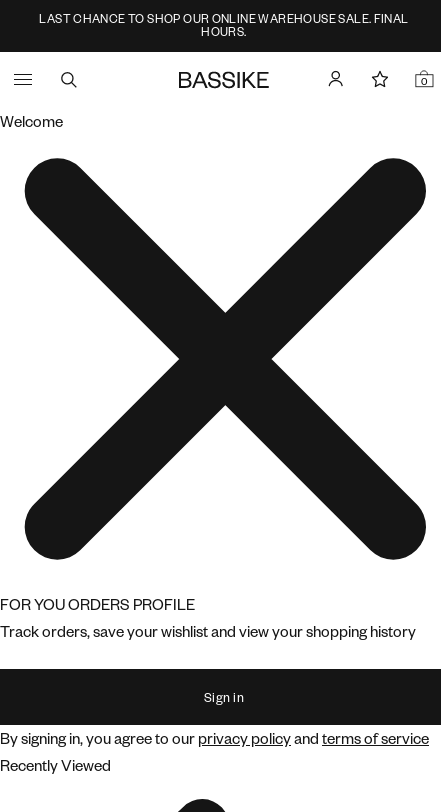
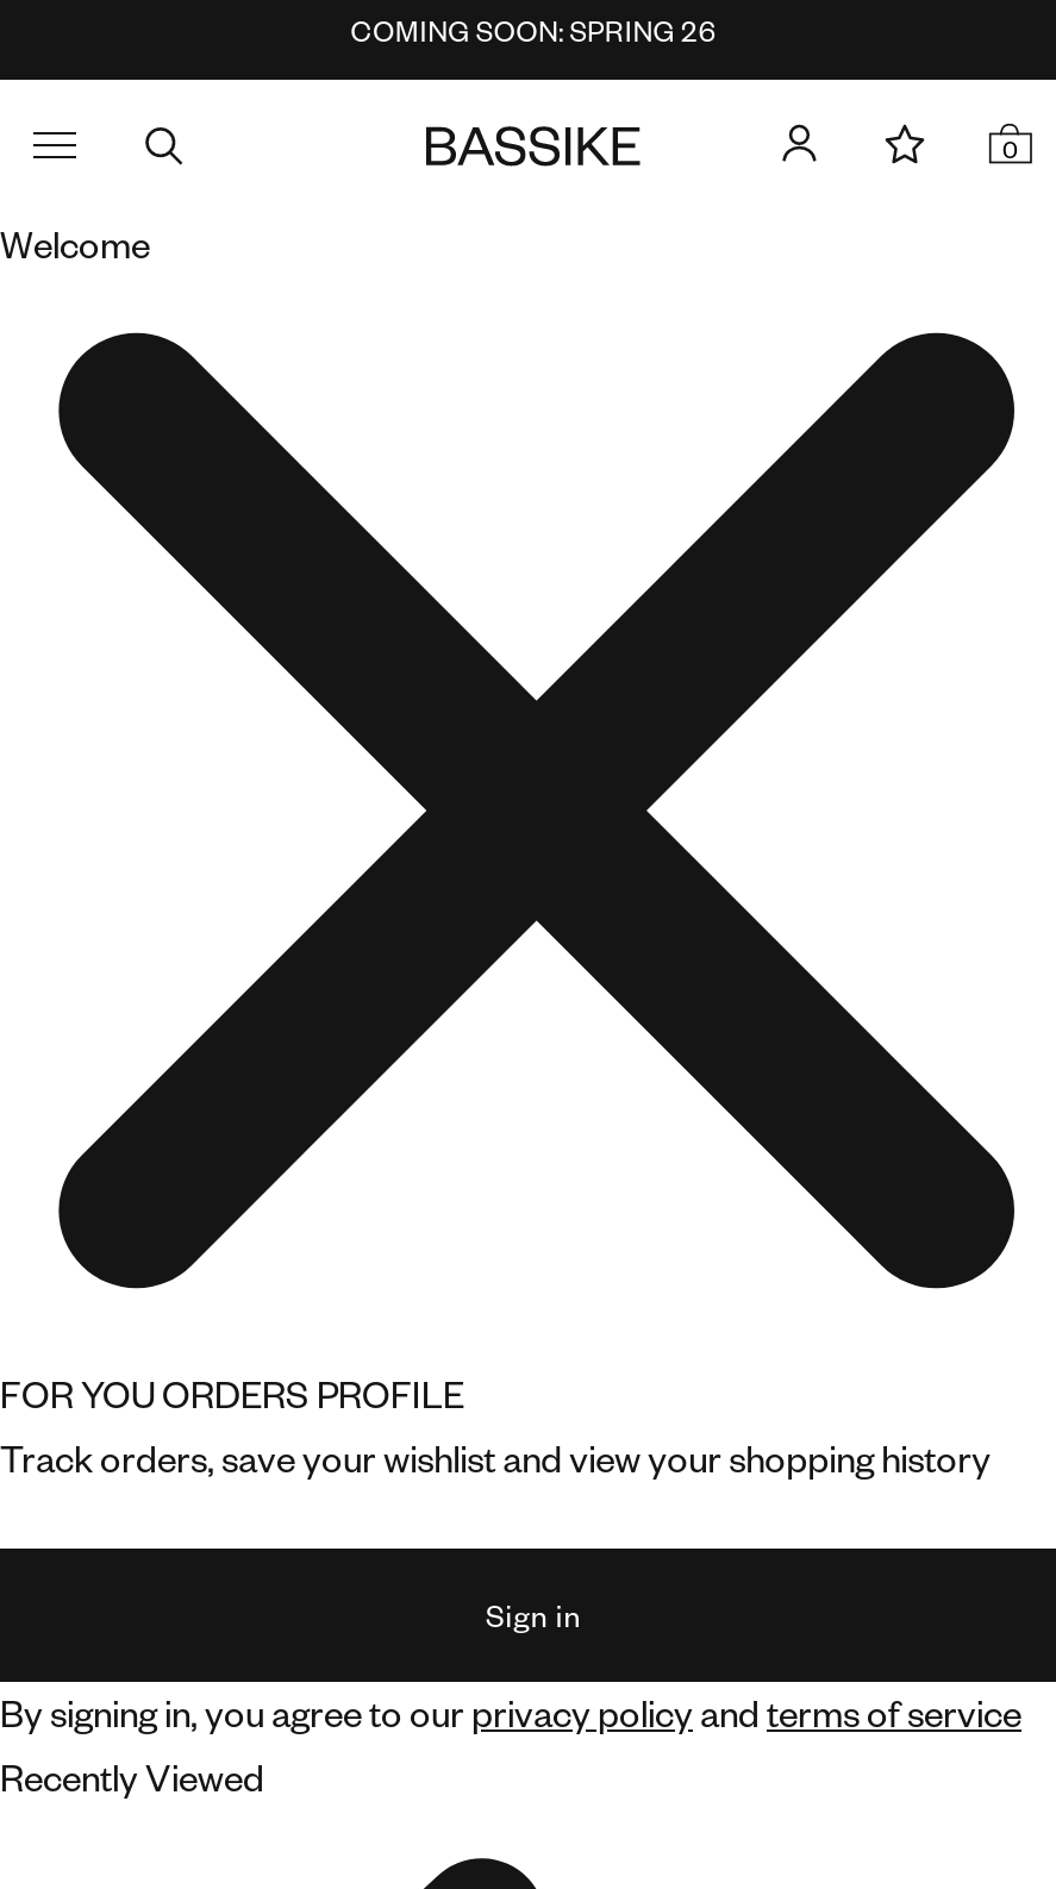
[39,11,409,39] LAST CHANCE TO SHOP OUR ONLINE WAREHOUSE SALE. FINAL | HOURS. -> [350,13,716,49] COMING SOON: SPRING 26

